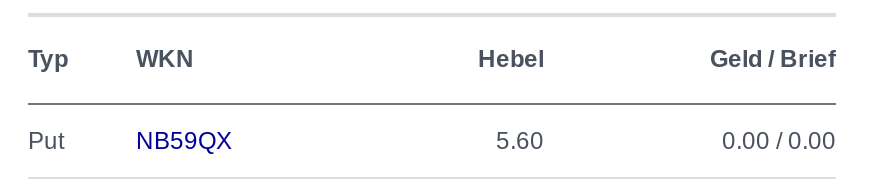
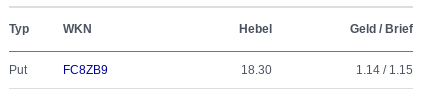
[136,127,836,155] NB59QX | 5.60 | 0.00 / 0.00 -> [63,63,413,77] FC8ZB9 | 18.30 | 1.14 / 1.15

